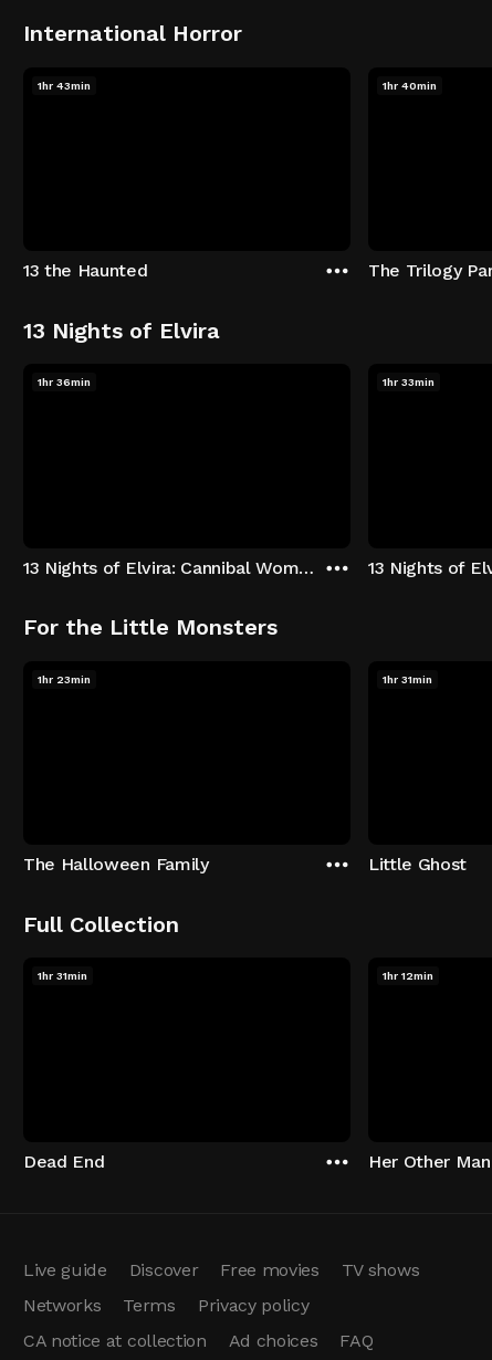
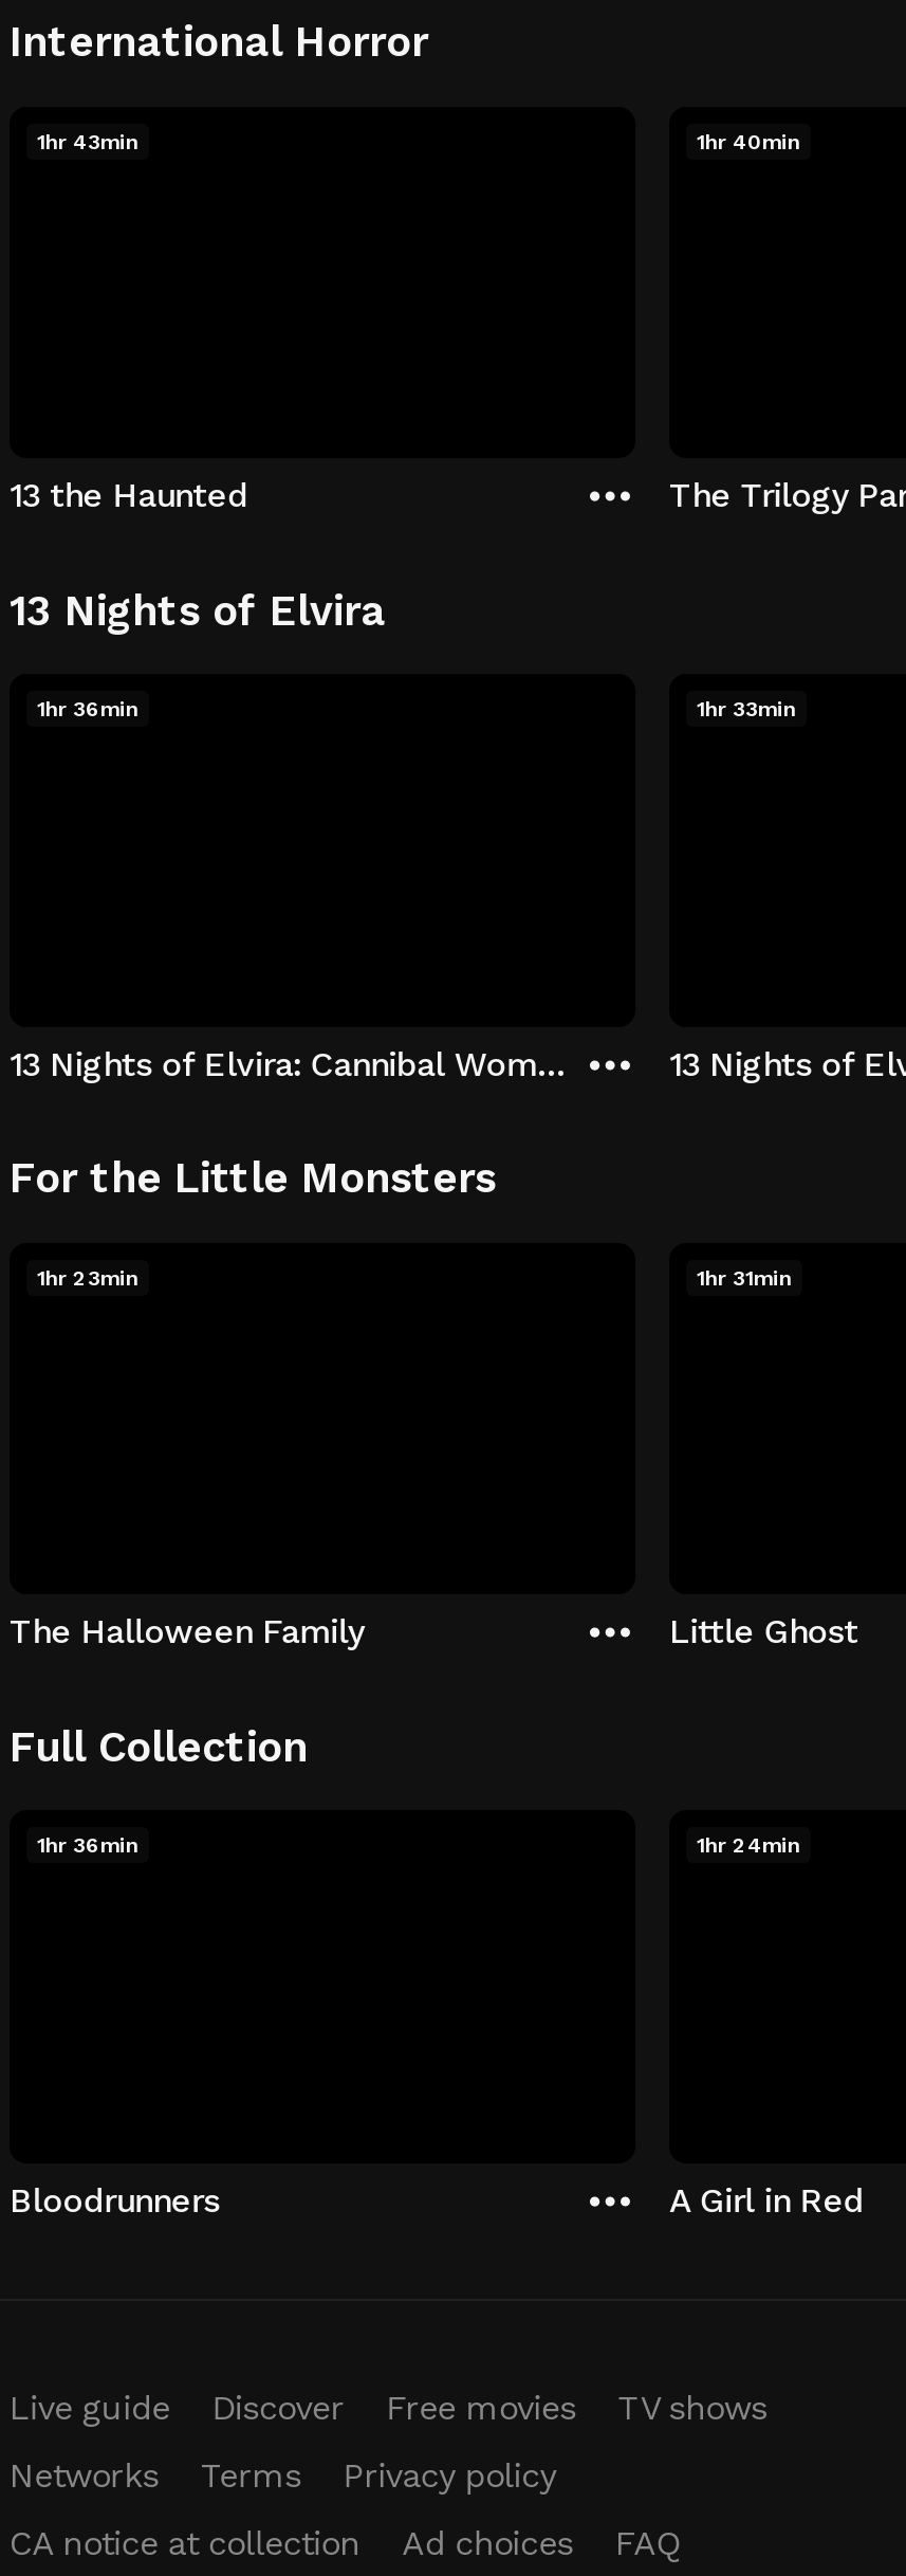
[38,970,87,982] 1hr 31min -> [37,1833,138,1857] 1hr 36min
[383,970,433,982] 1hr 12min -> [697,1833,800,1857] 1hr 24min
[23,1150,104,1171] Dead End -> [10,2179,219,2219] Bloodrunners
[368,1150,491,1171] Her Other Man -> [669,2179,863,2219] A Girl in Red

